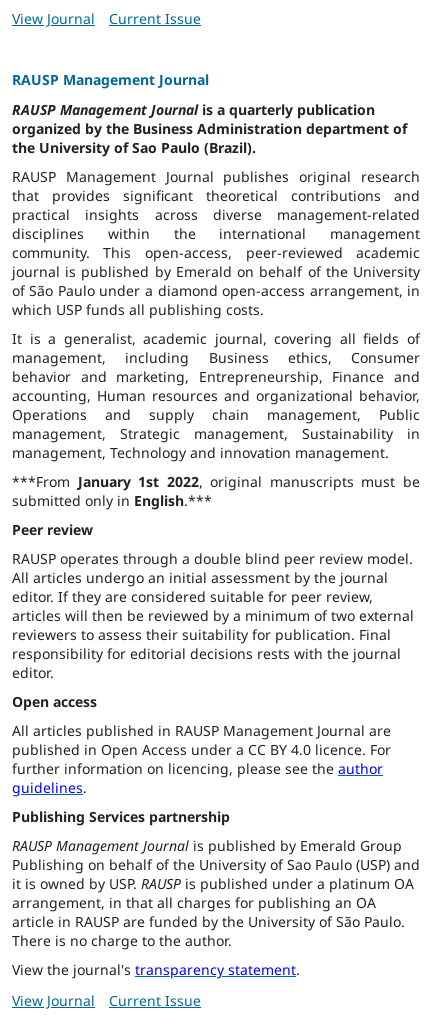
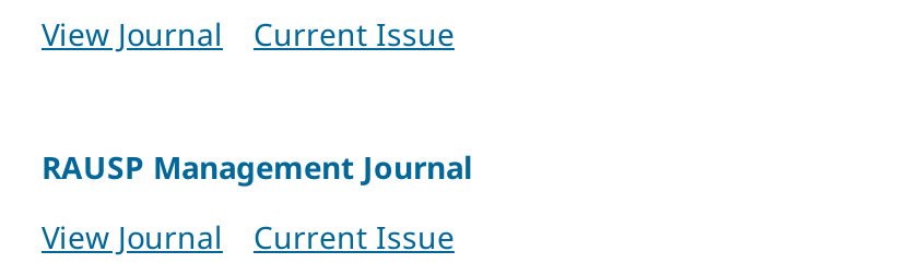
[12,100,420,979] RAUSP Management Journal is a quarterly publication | organized by the Business Administration department of | the University of Sao Paulo (Brazil). | RAUSP Management Journal publishes original research | that provides significant theoretical contributions and | practical insights across diverse management-related | disciplines within the international management | community. This open-access, peer-reviewed academic | journal is published by Emerald on behalf of the University | of São Paulo under a diamond open-access arrangement, in | which USP funds all publishing costs. | It is a generalist, academic journal, covering all fields of | management, including Business ethics, Consumer | behavior and marketing, Entrepreneurship, Finance and | accounting, Human resources and organizational behavior, | Operations and supply chain management, Public | management, Strategic management, Sustainability in | management, Technology and innovation management. | ***From January 1st 2022, original manuscripts must be | submitted only in English.*** | Peer review | RAUSP operates through a double blind peer review model. | All articles undergo an initial assessment by the journal | editor. If they are considered suitable for peer review, | articles will then be reviewed by a minimum of two external | reviewers to assess their suitability for publication. Final | responsibility for editorial decisions rests with the journal | editor. | Open access | All articles published in RAUSP Management Journal are | published in Open Access under a CC BY 4.0 licence. For | further information on licencing, please see the author | guidelines. | Publishing Services partnership | RAUSP Management Journal is published by Emerald Group | Publishing on behalf of the University of Sao Paulo (USP) and | it is owned by USP. RAUSP is published under a platinum OA | arrangement, in that all charges for publishing an OA | article in RAUSP are funded by the University of São Paulo. | There is no charge to the author. | View the journal's transparency statement. -> none

